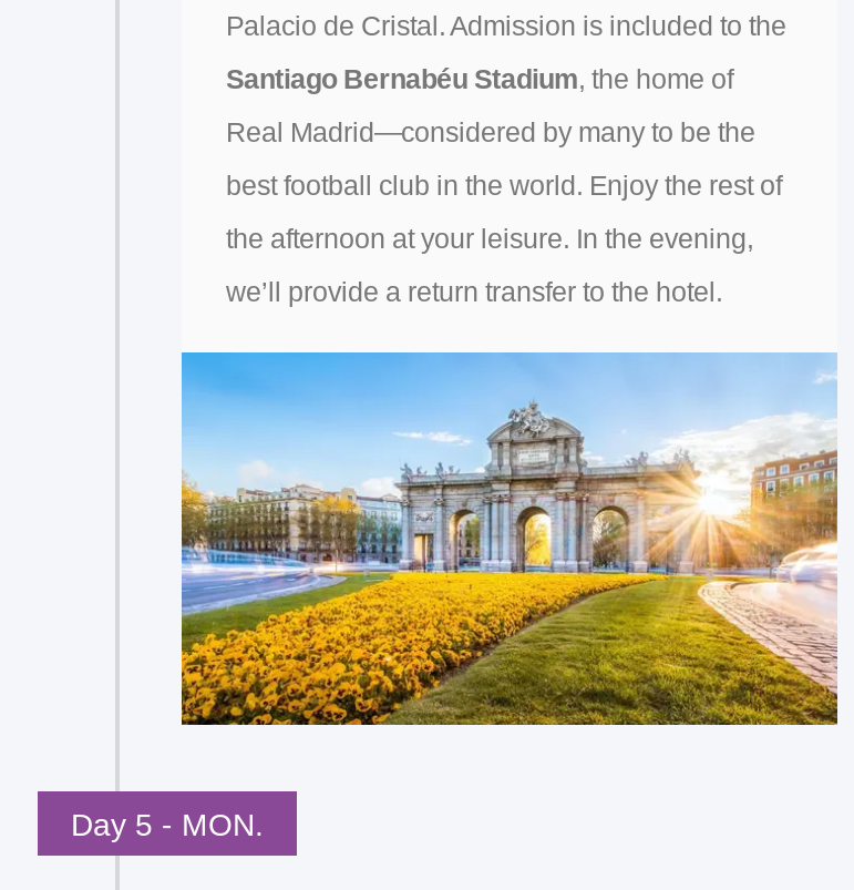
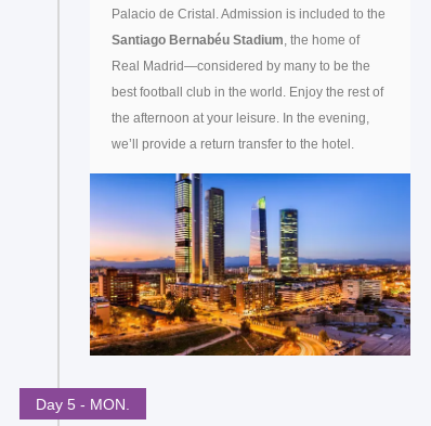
[179,350,840,727] [image] -> [89,172,412,357] [image]

